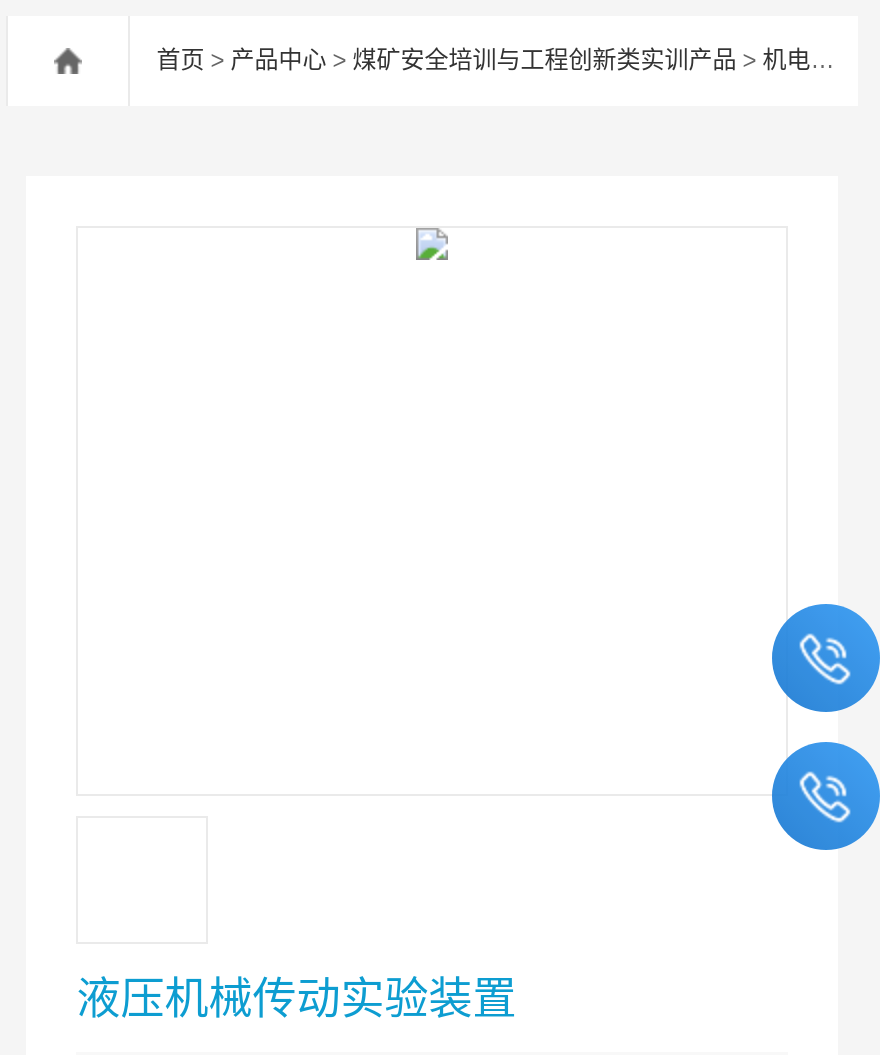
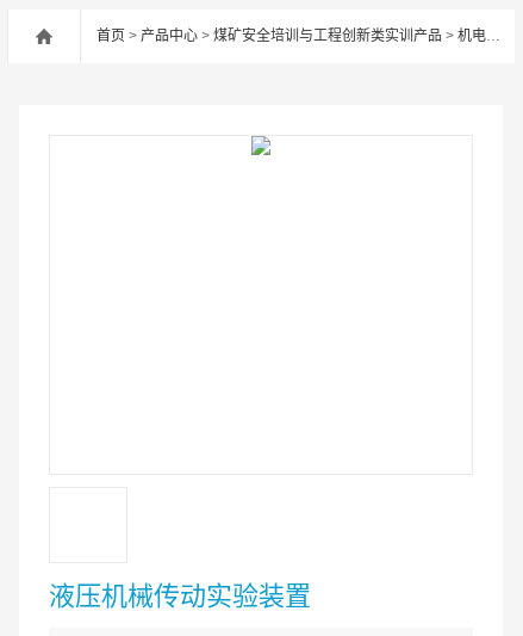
[770,602,874,714] [image] -> none
[770,740,874,852] [image] -> none

